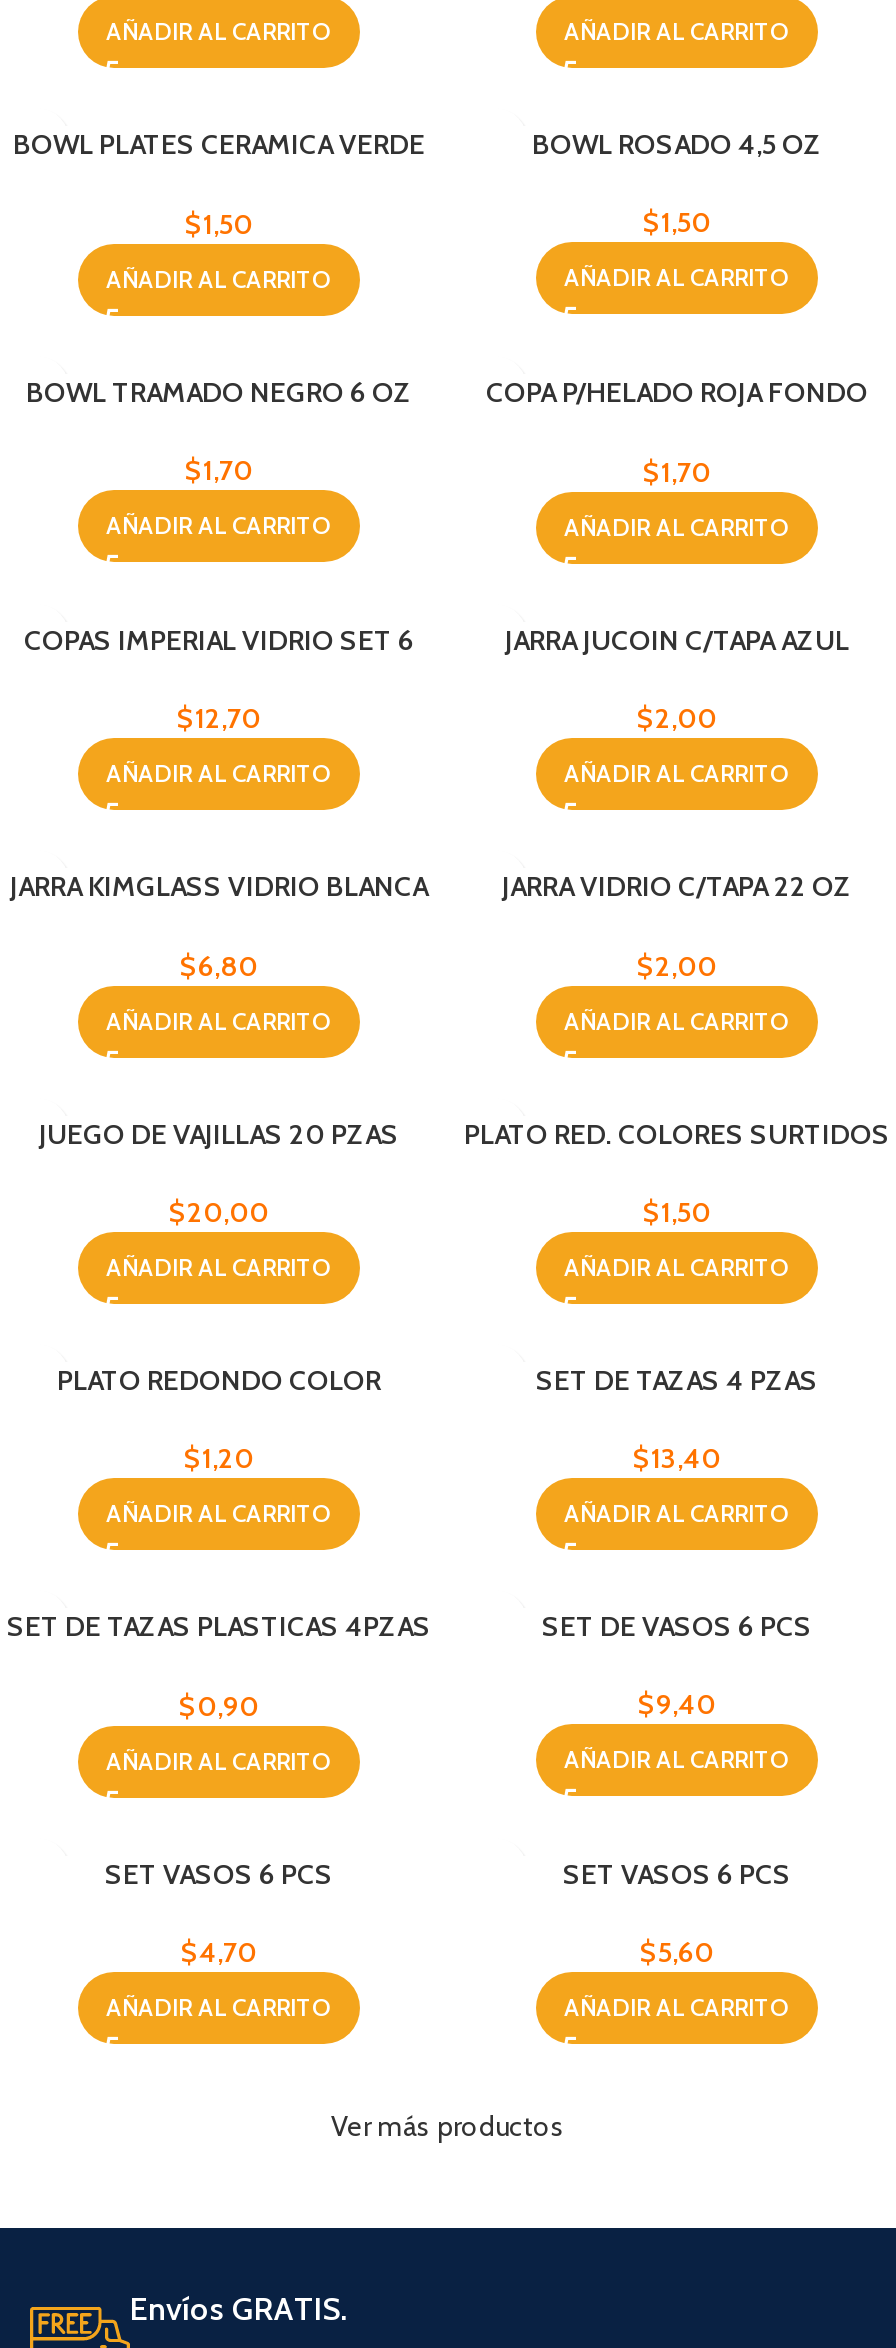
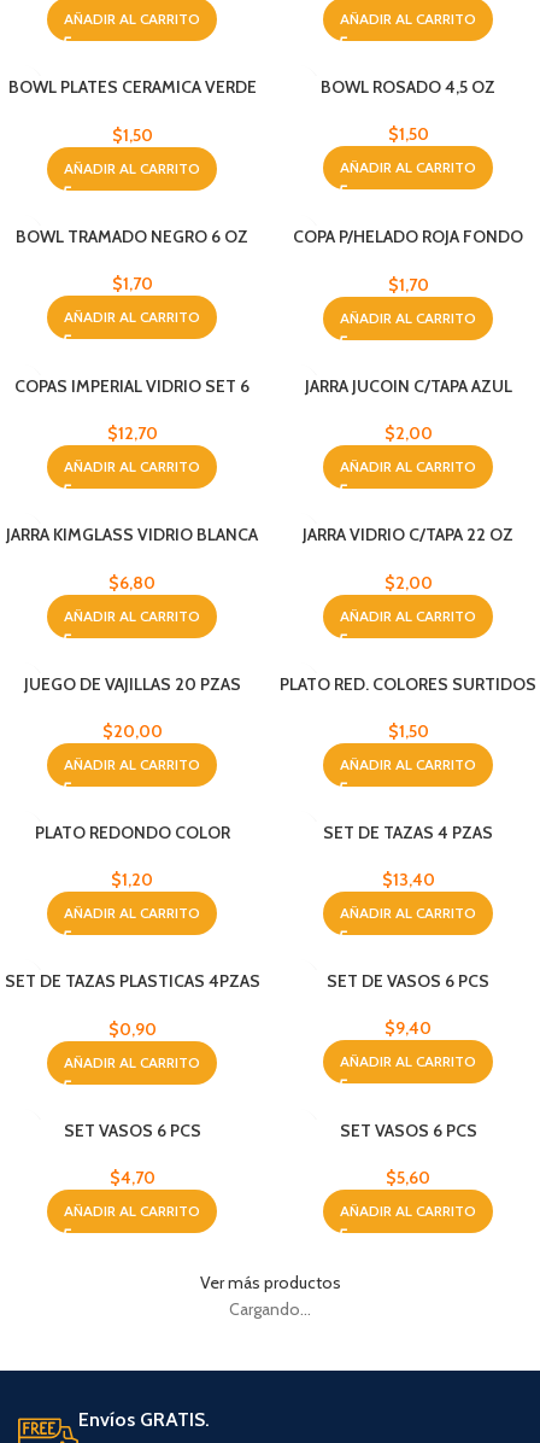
none -> [229,1298,311,1320] Cargando...

